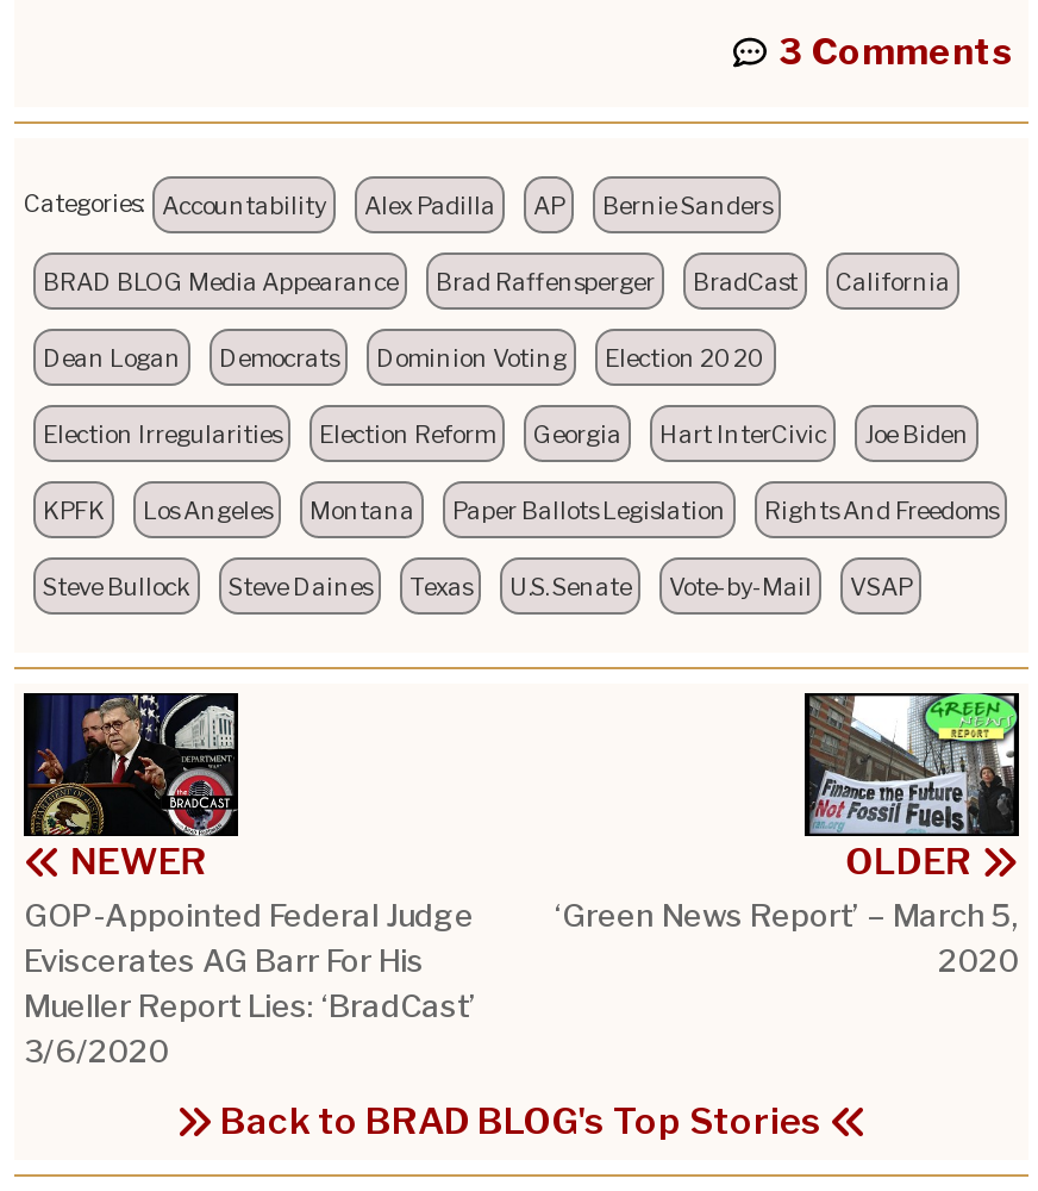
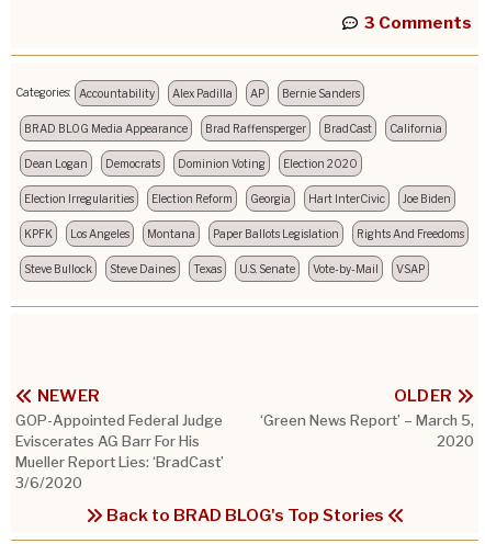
[21,691,240,838] [image] -> none
[802,691,1021,838] [image] -> none

